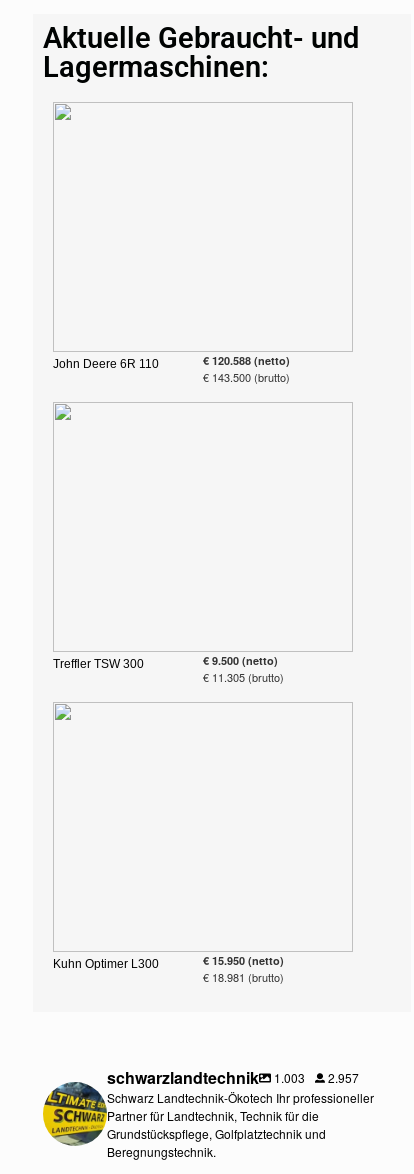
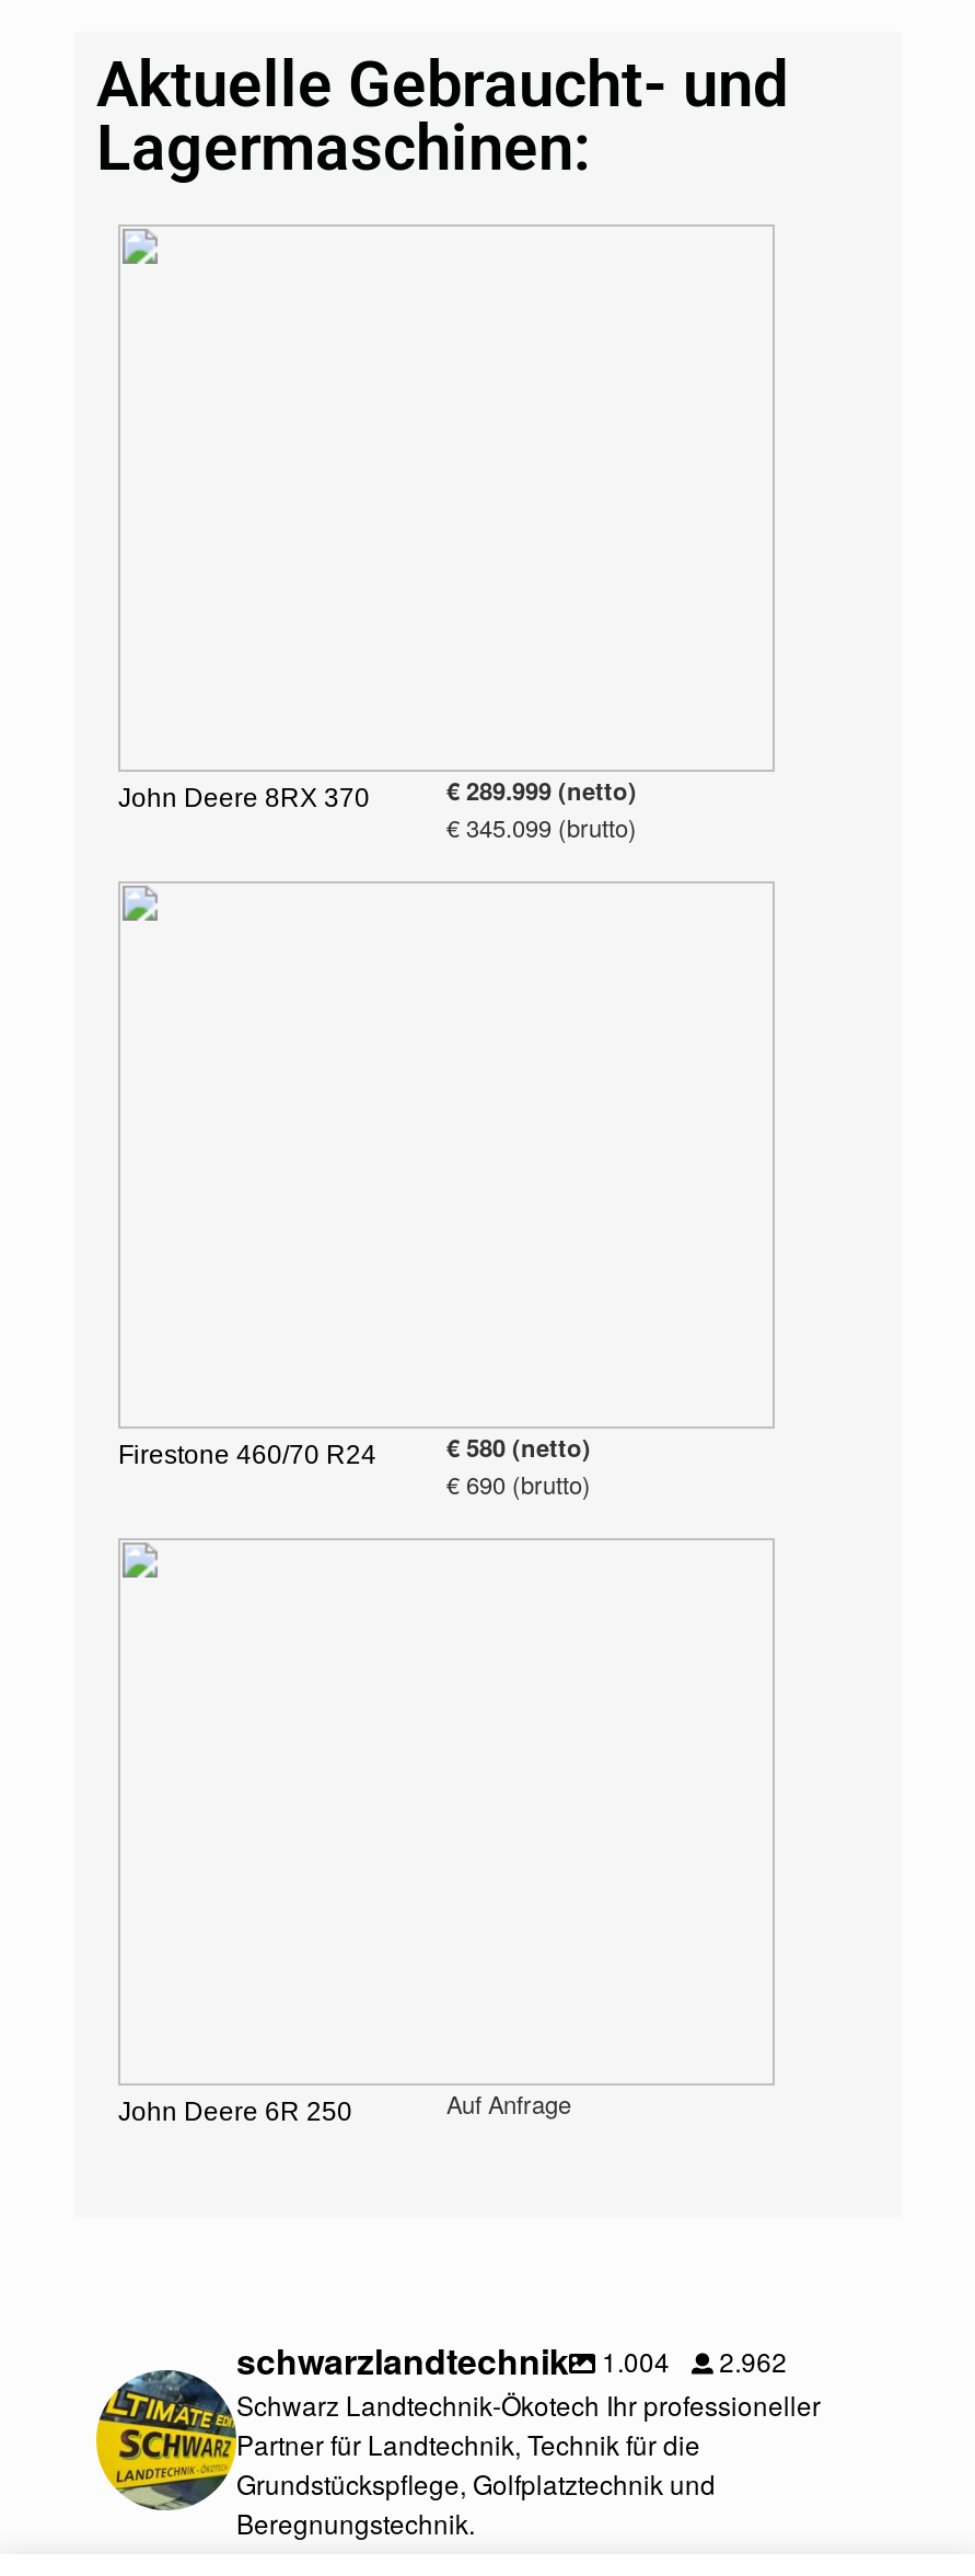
[53,353,290,385] John Deere 6R 110 | € 120.588 (netto) | € 143.500 (brutto) -> [118,775,637,845] John Deere 8RX 370 | € 289.999 (netto) | € 345.099 (brutto)
[53,653,284,685] Treffler TSW 300 | € 9.500 (netto) | € 11.305 (brutto) -> [118,1432,591,1502] Firestone 460/70 R24 | € 580 (netto) | € 690 (brutto)
[53,953,284,985] Kuhn Optimer L300 | € 15.950 (netto) | € 18.981 (brutto) -> [118,2086,571,2128] John Deere 6R 250 | Auf Anfrage
[274,1069,305,1086] 1.003 -> [602,2343,670,2380] 1.004
[328,1069,359,1086] 2.957 -> [719,2343,787,2380] 2.962

